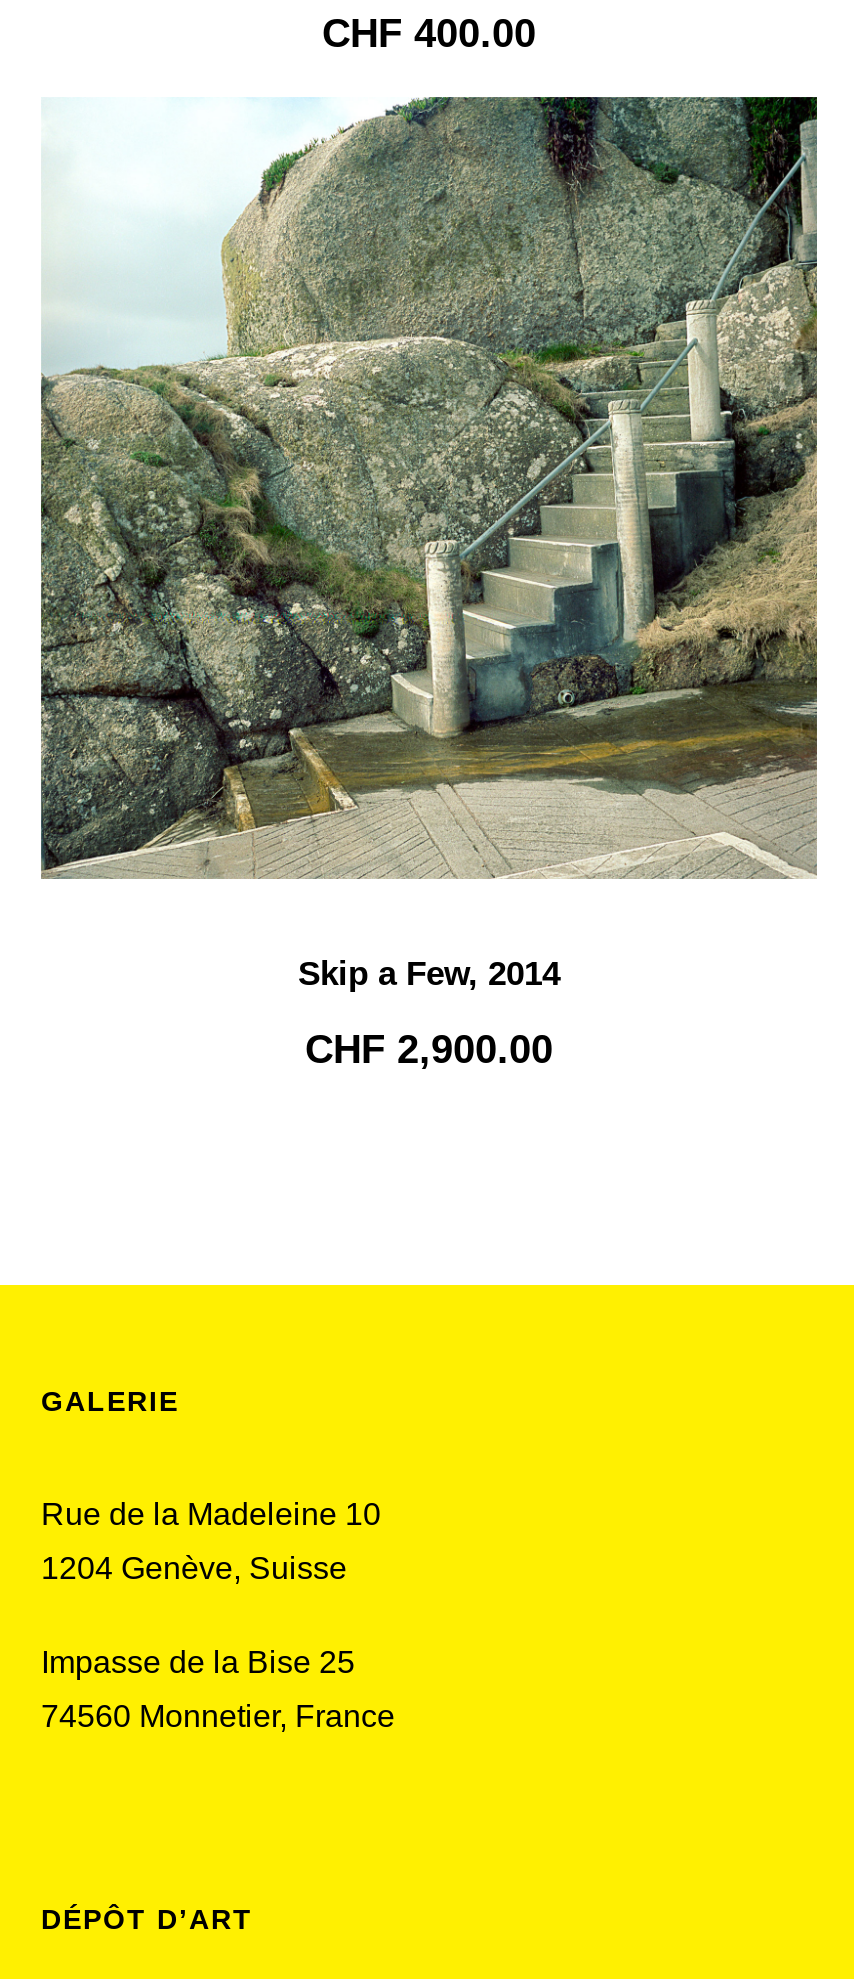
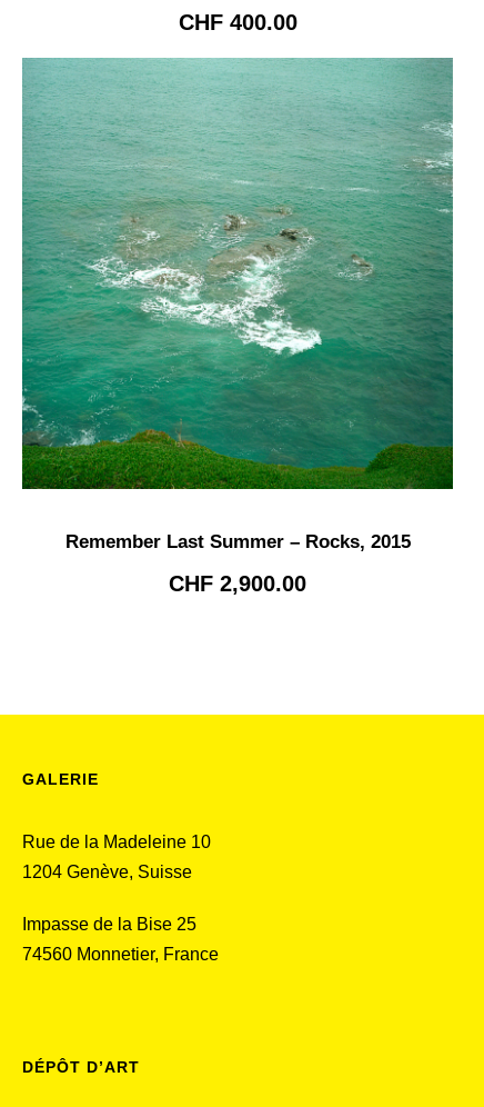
[39,96,819,992] [image] | Skip a Few, 2014 -> [21,58,454,552] [image] | Remember Last Summer – Rocks, 2015

